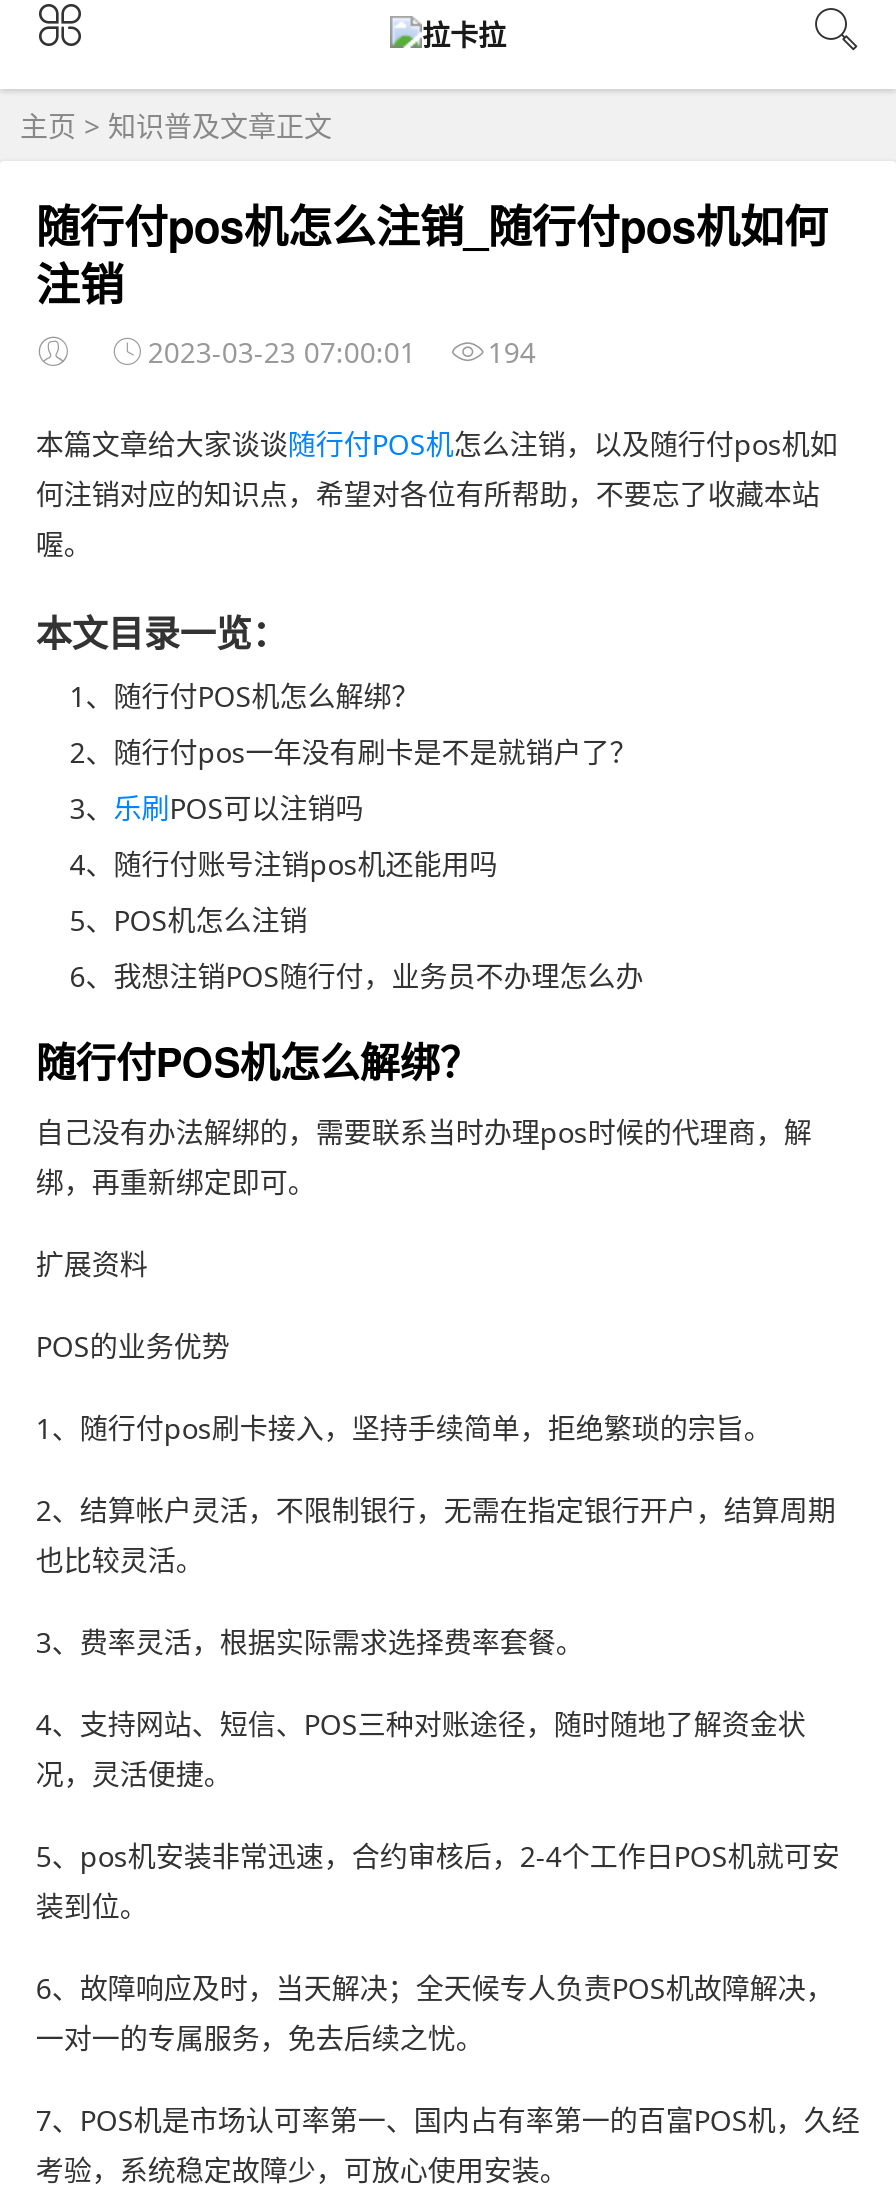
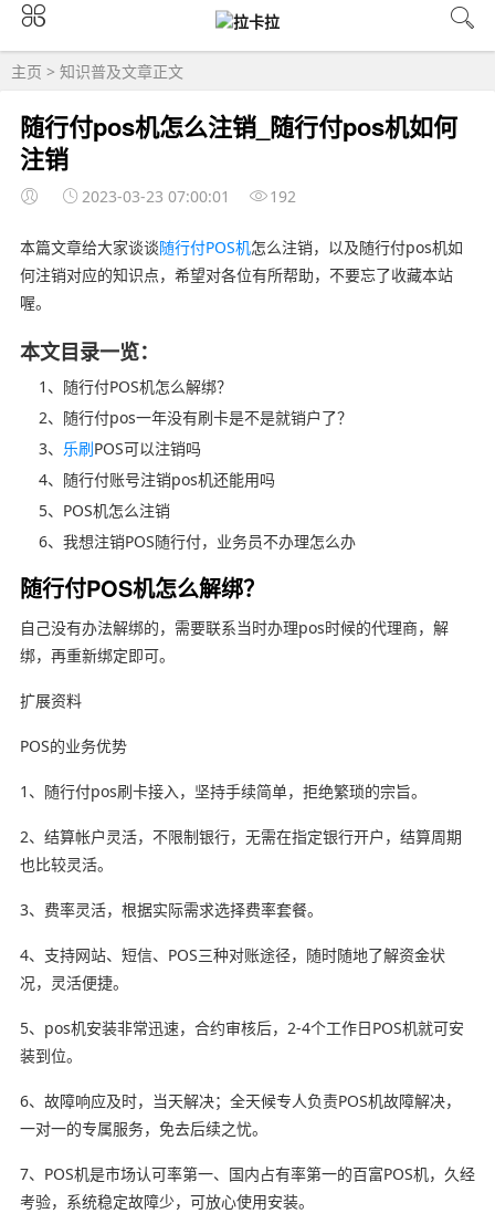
[148,333,536,371] 2023-03-23 07:00:01 194 -> [82,186,296,207] 2023-03-23 07:00:01 192

